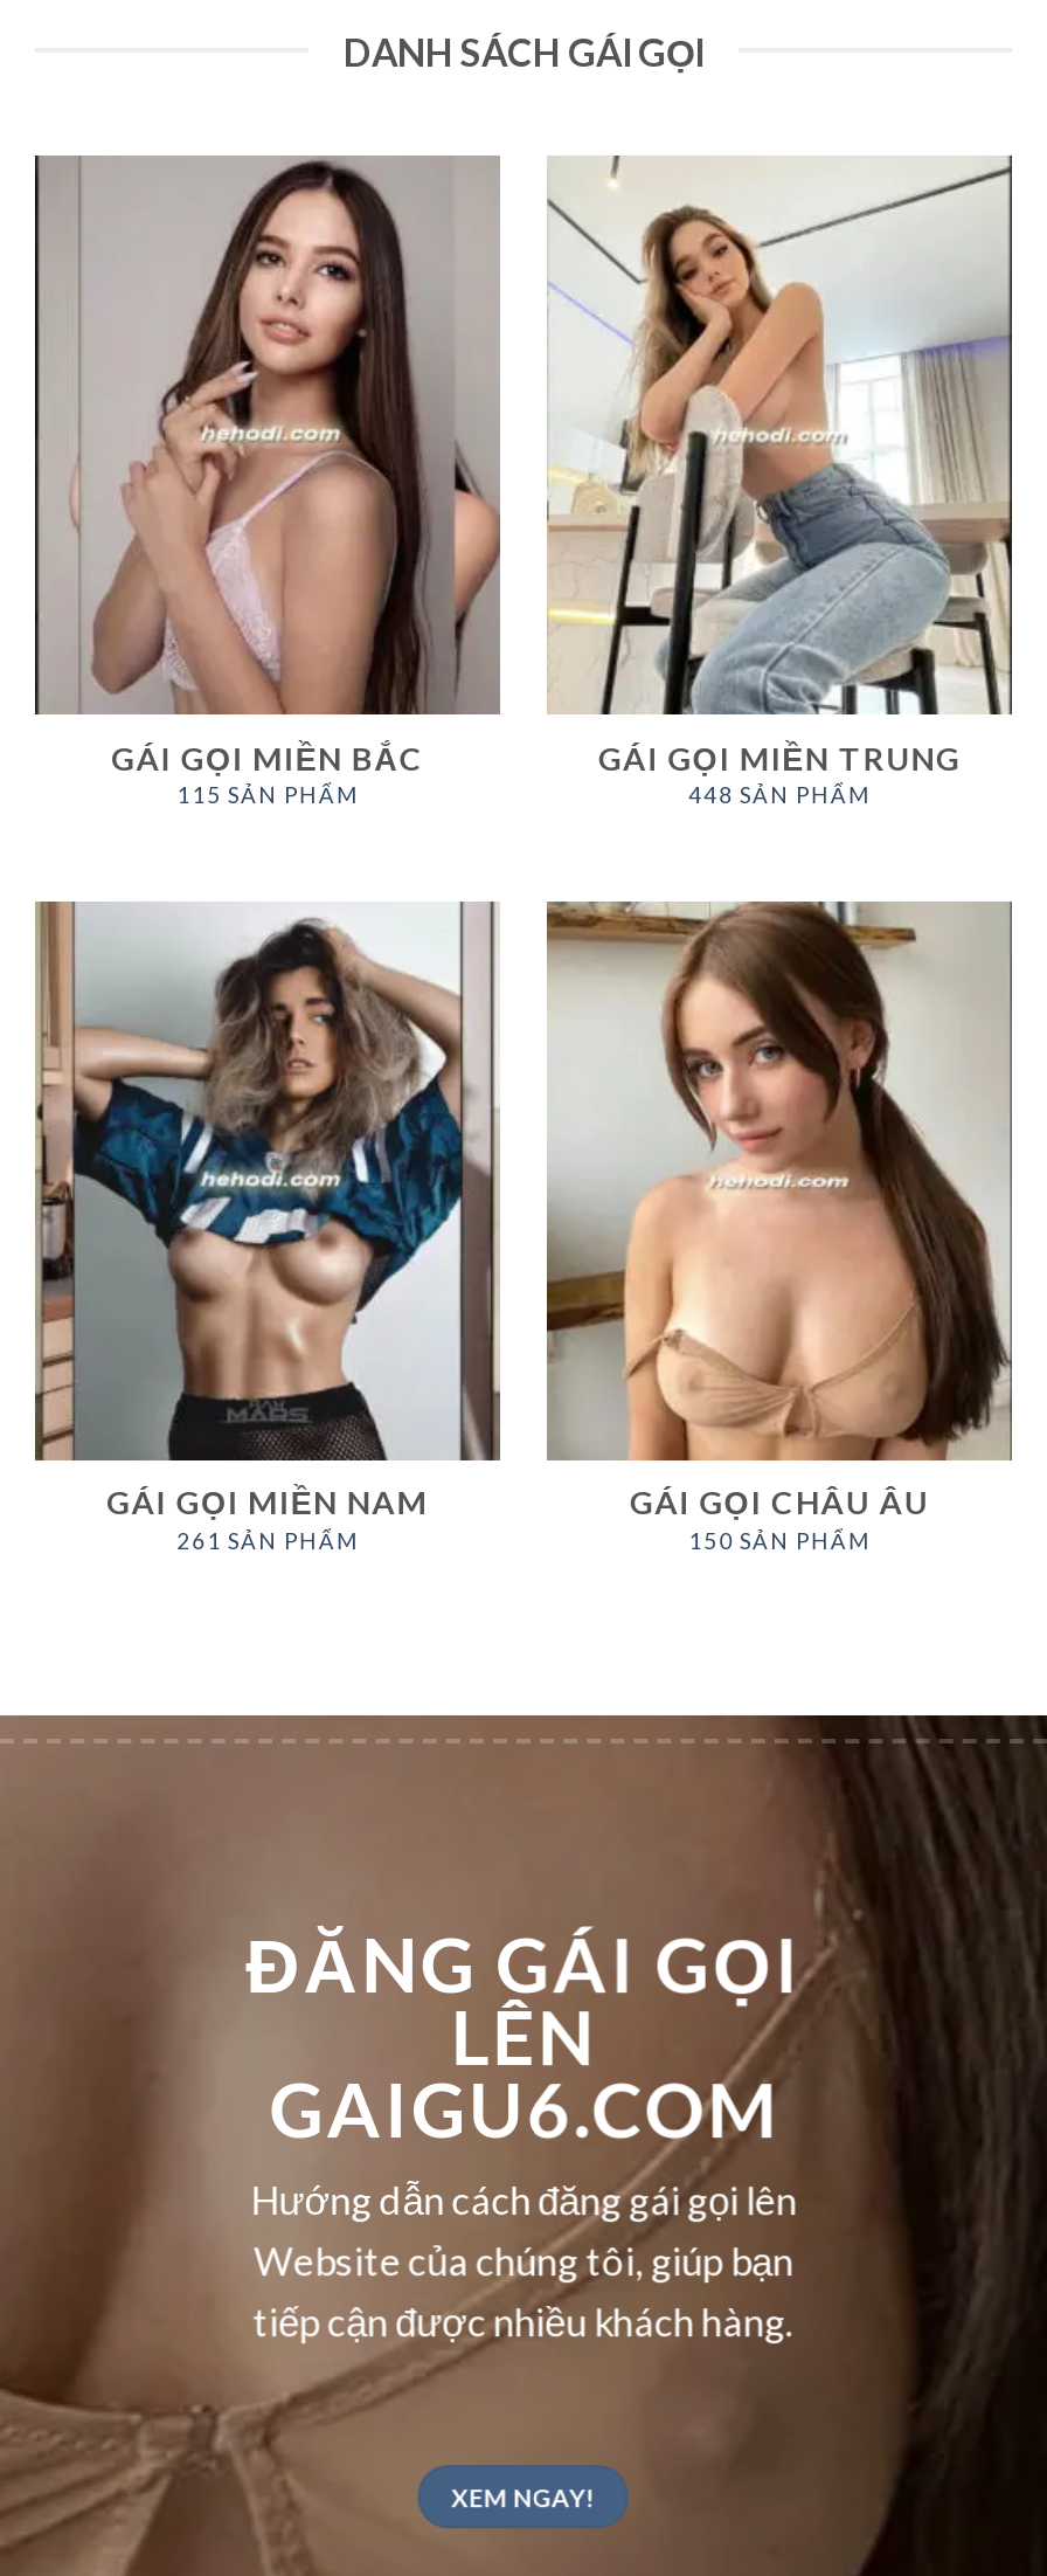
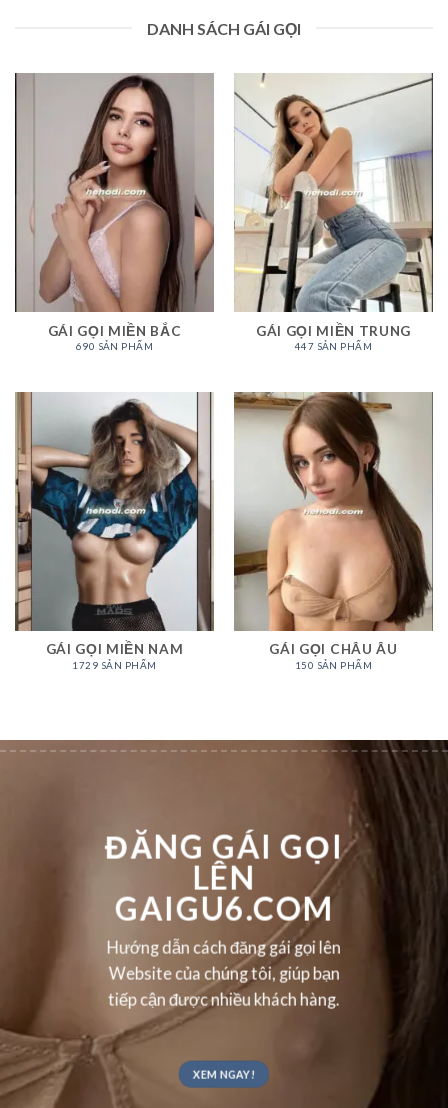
[177,782,359,808] 115 SẢN PHẨM -> [76,341,153,352] 690 SẢN PHẨM
[688,782,870,808] 448 SẢN PHẨM -> [295,341,372,352] 447 SẢN PHẨM
[177,1528,359,1553] 261 SẢN PHẨM -> [72,660,157,671] 1729 SẢN PHẨM

